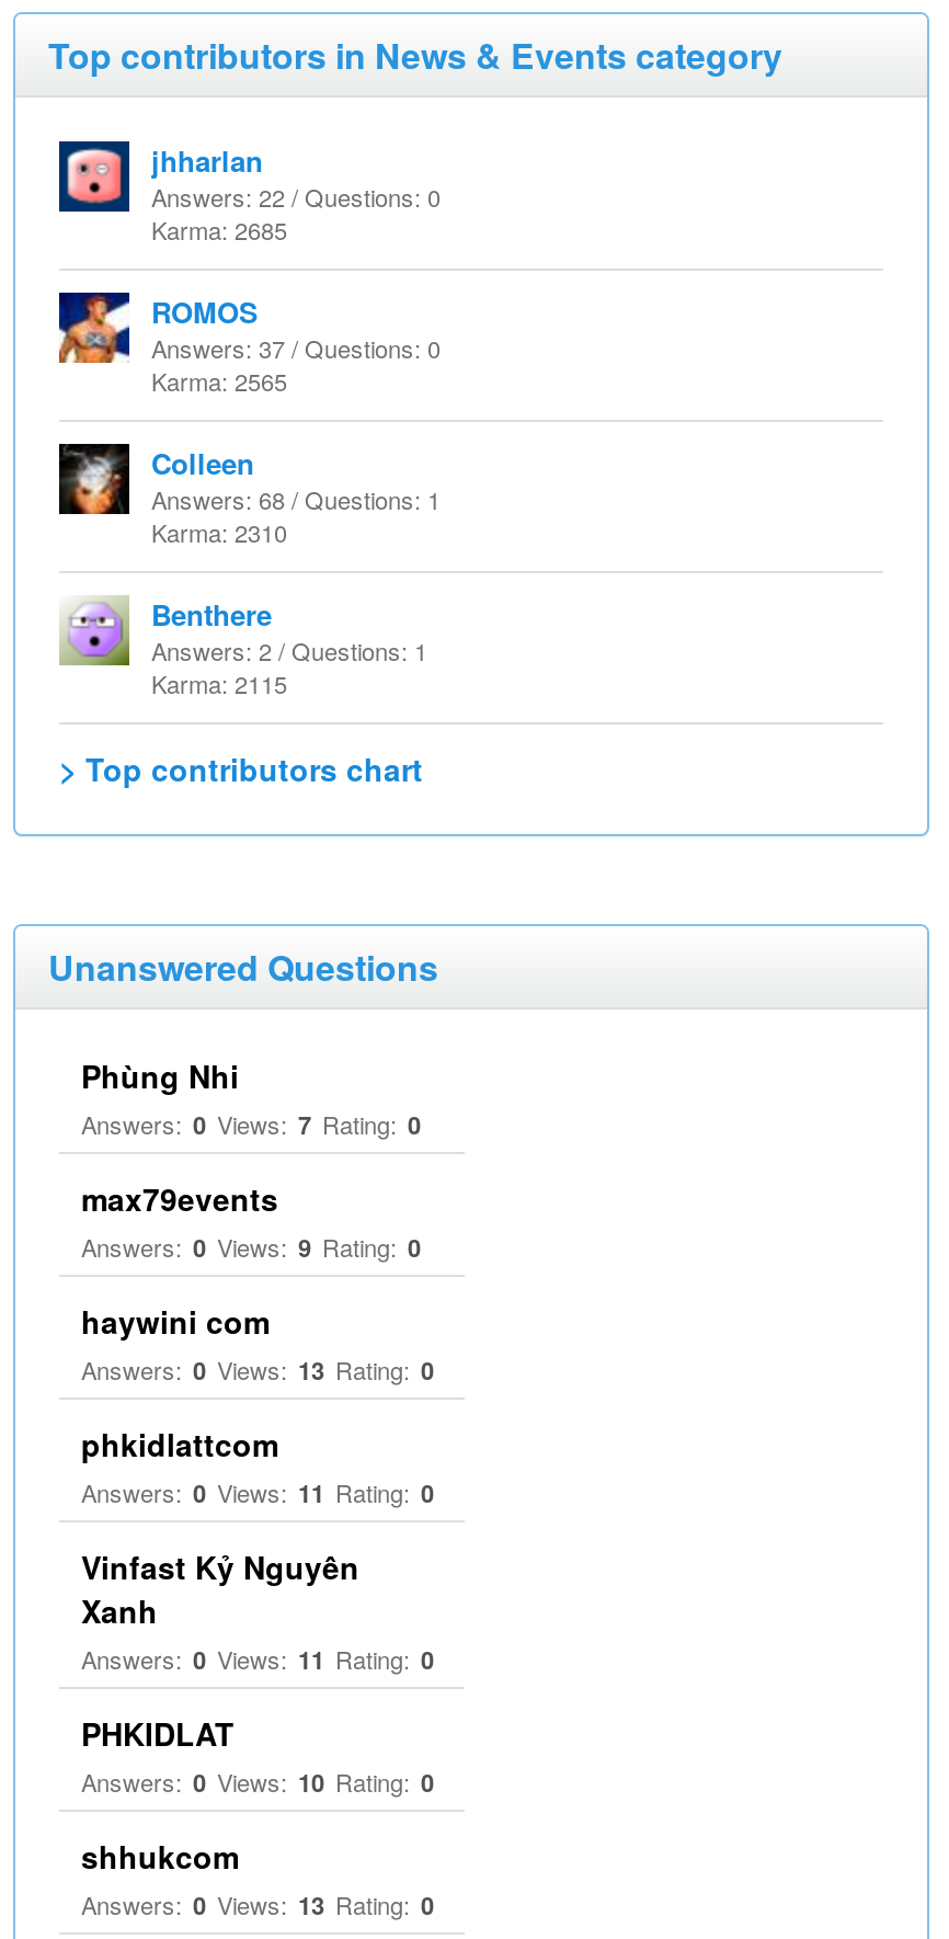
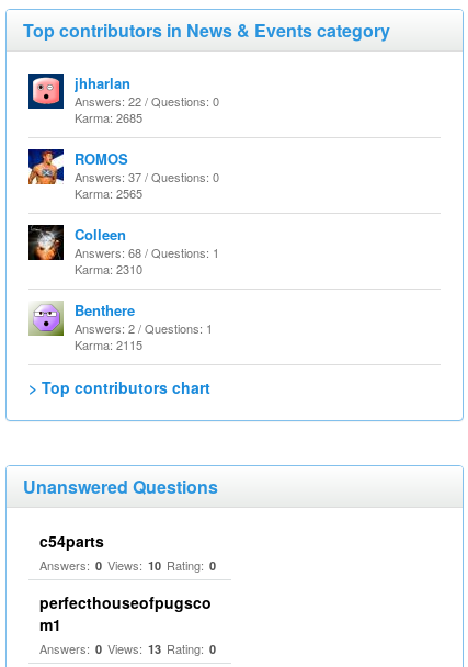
[81,1053,434,1755] Phùng Nhi | Answers: 0 Views: 7 Rating: 0 | max79events | Answers: 0 Views: 9 Rating: 0 | haywini com | Answers: 0 Views: 13 Rating: 0 | phkidlattcom | Answers: 0 Views: 11 Rating: 0 | Vinfast Kỷ Nguyên | Xanh | Answers: 0 Views: 11 Rating: 0 | PHKIDLAT -> [39,530,104,552] c54parts
moved [81,1764,434,1799] -> [39,556,216,574]: Answers: 0 Views: 10 Rating: 0
[81,1834,239,1878] shhukcom -> [39,591,212,635] perfecthouseofpugsco | m1

